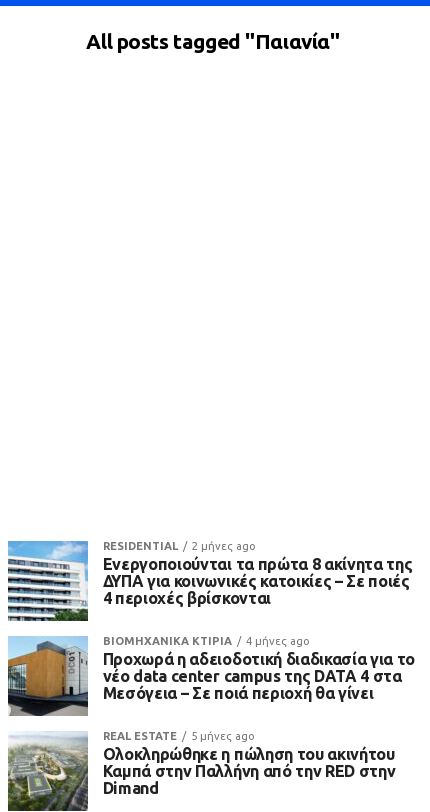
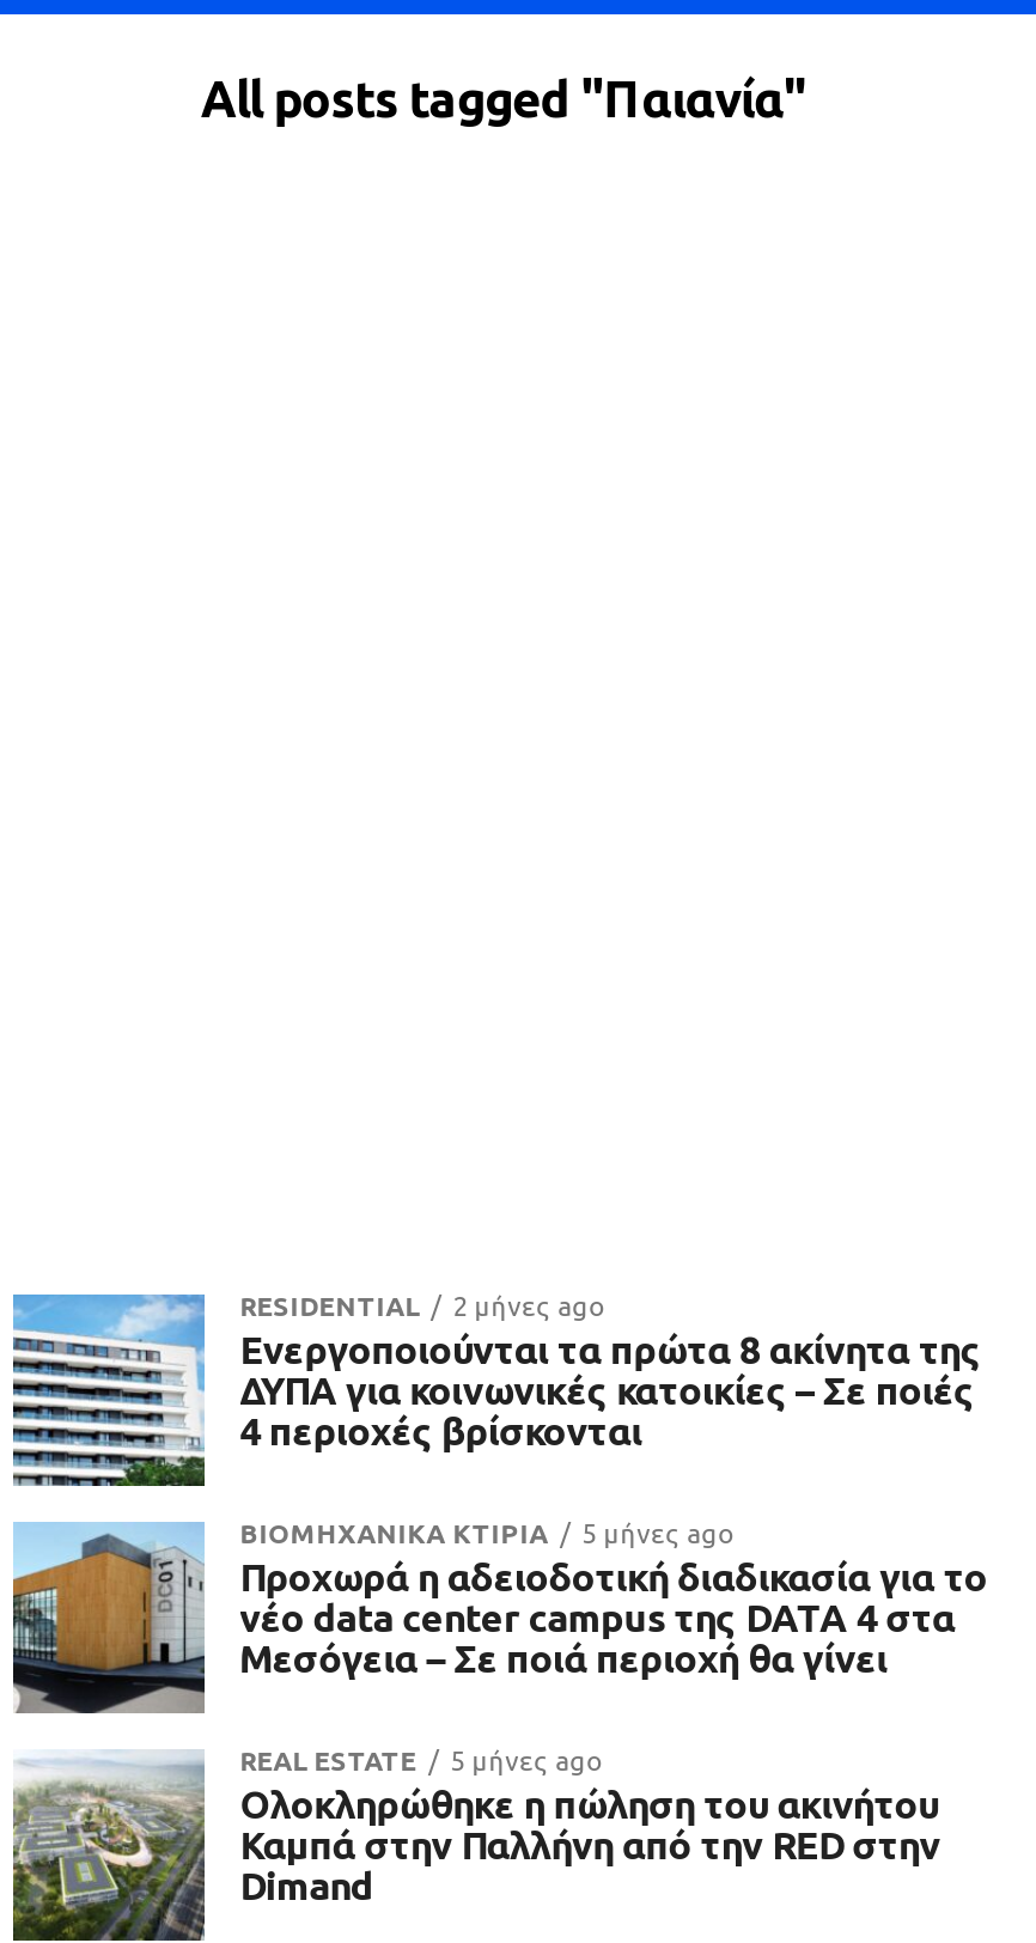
[103,635,310,647] ΒΙΟΜΗΧΑΝΙΚΑ ΚΤΙΡΙΑ 4 μήνες ago -> [240,1519,735,1548] ΒΙΟΜΗΧΑΝΙΚΑ ΚΤΙΡΙΑ 5 μήνες ago

